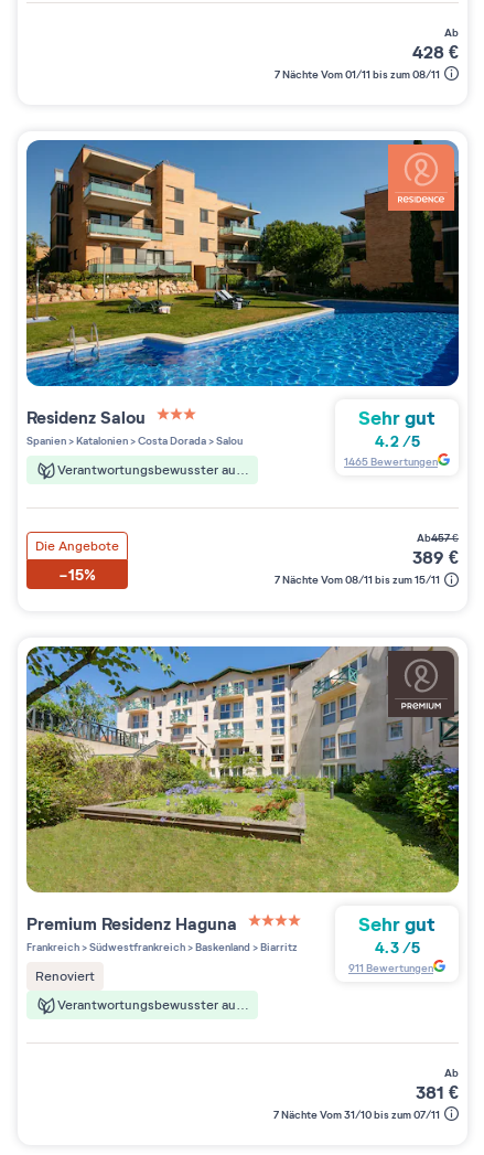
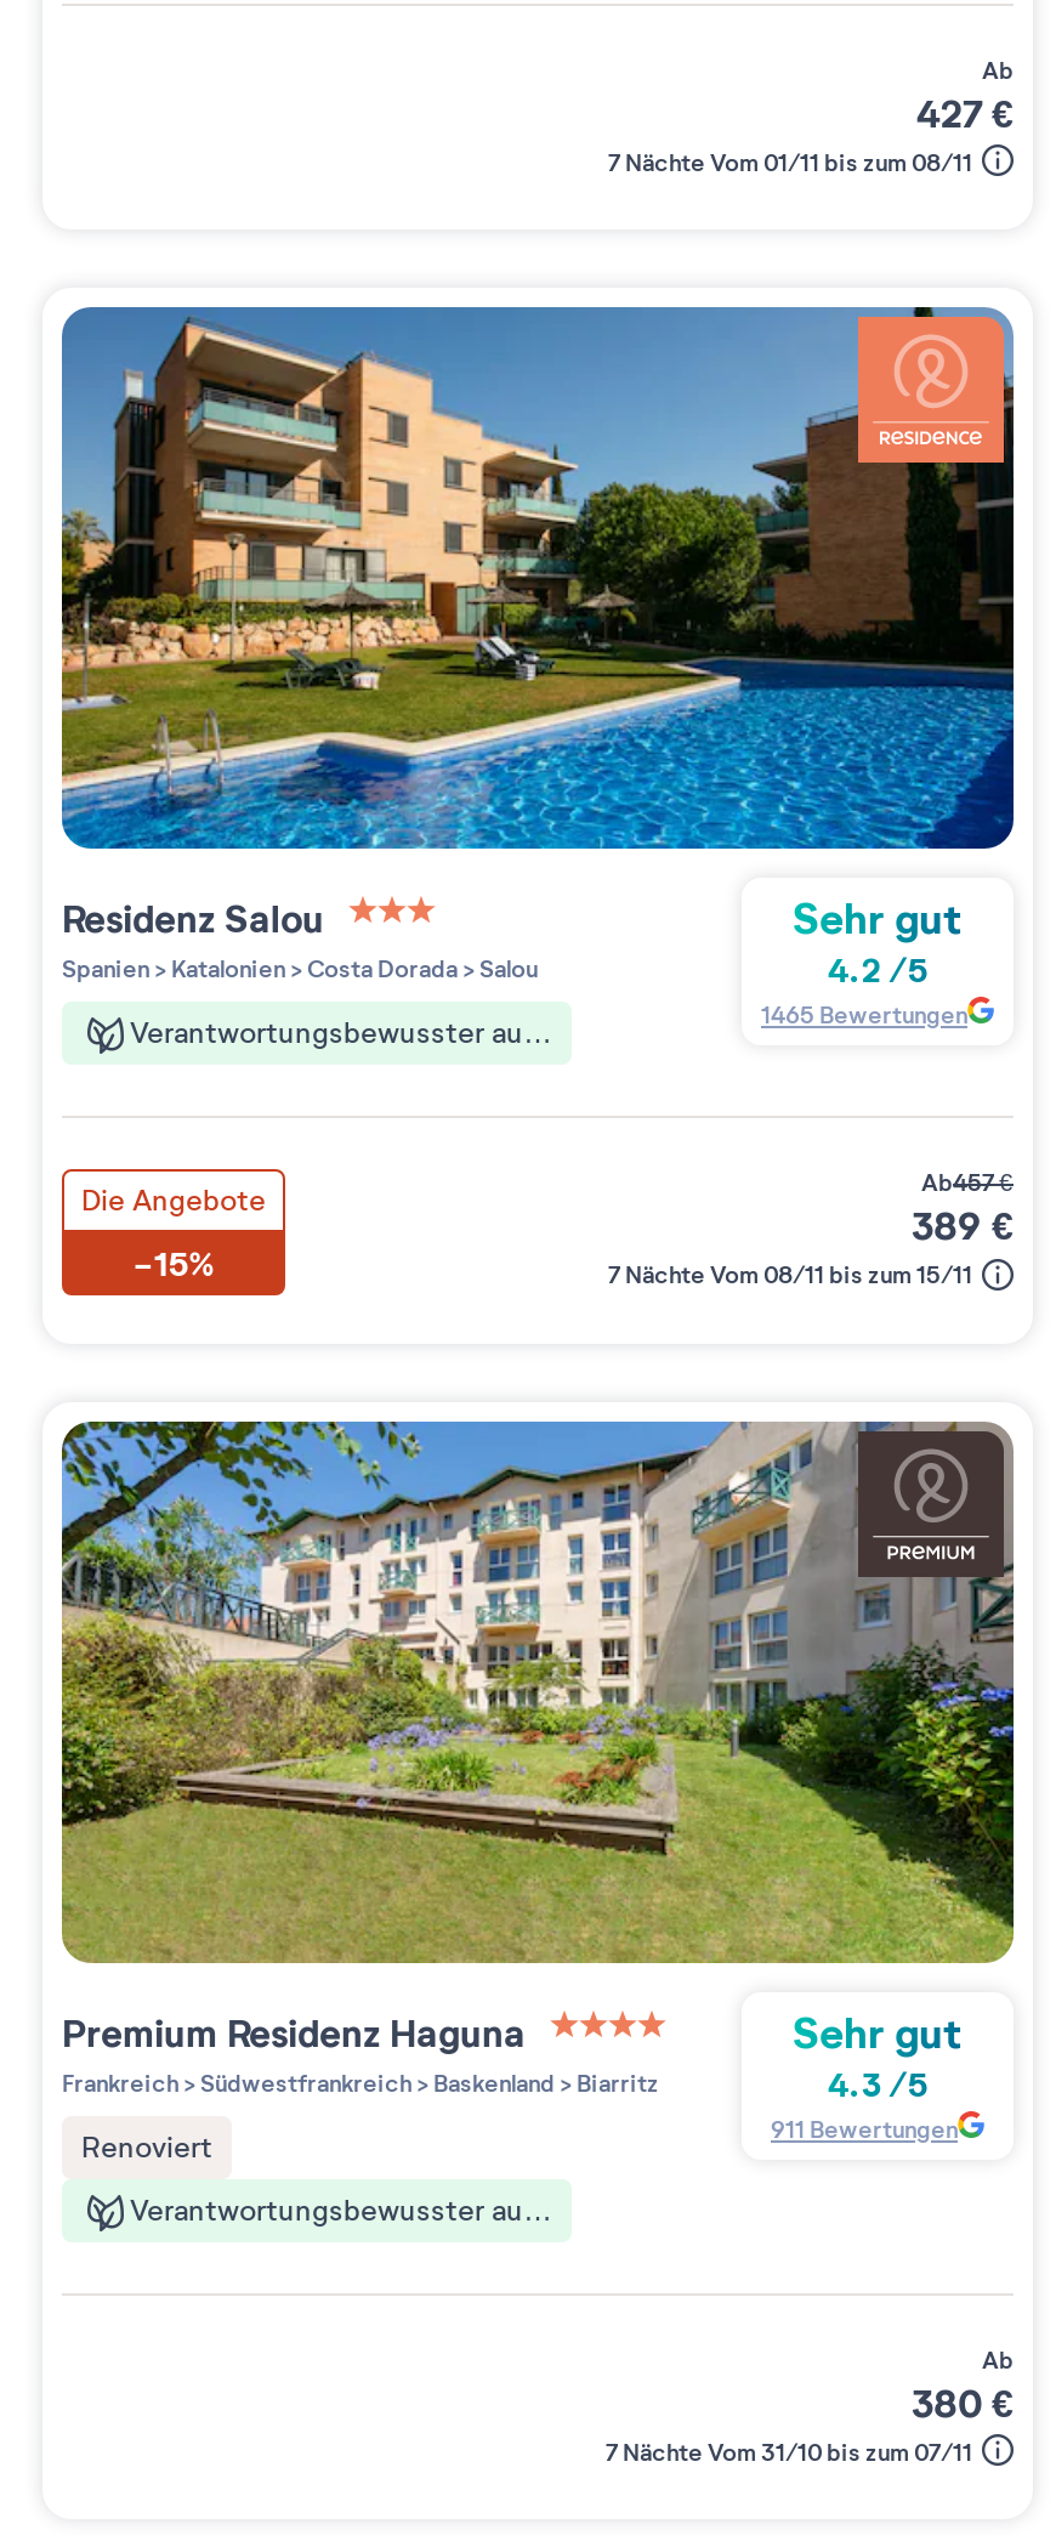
[412,40,459,64] 428€ -> [916,88,1014,139] 427€
[416,1081,459,1105] 381 € -> [912,2379,1014,2430] 380 €

